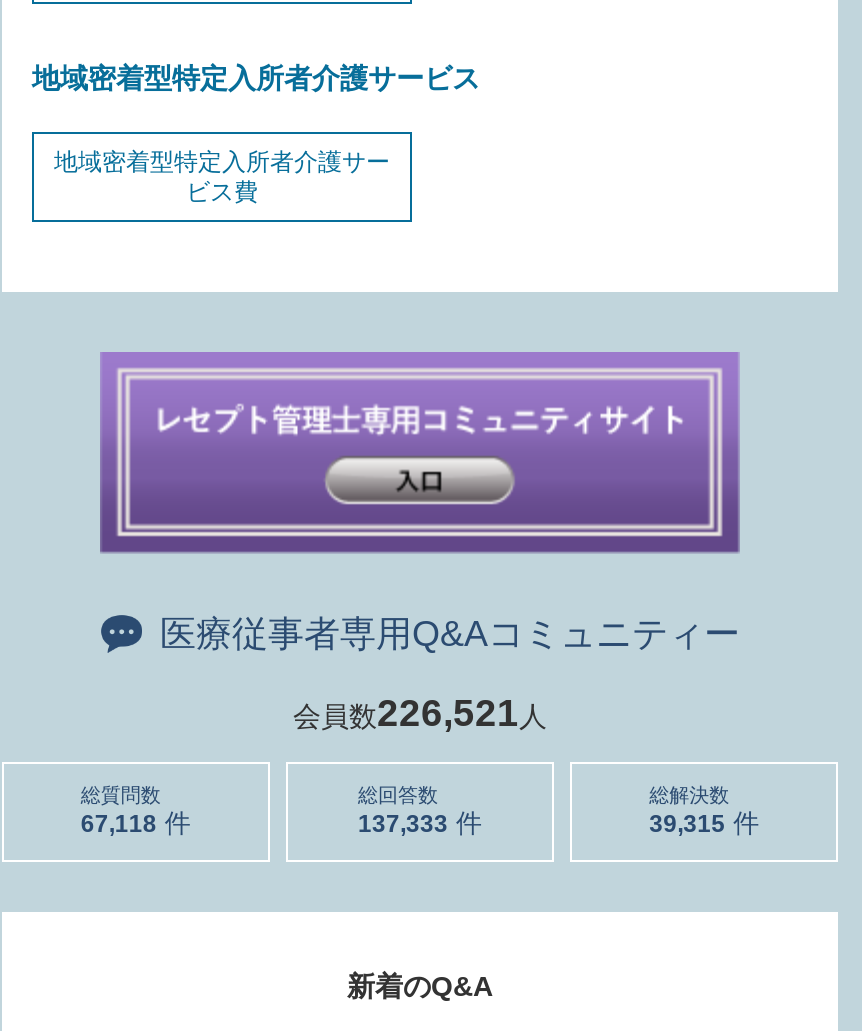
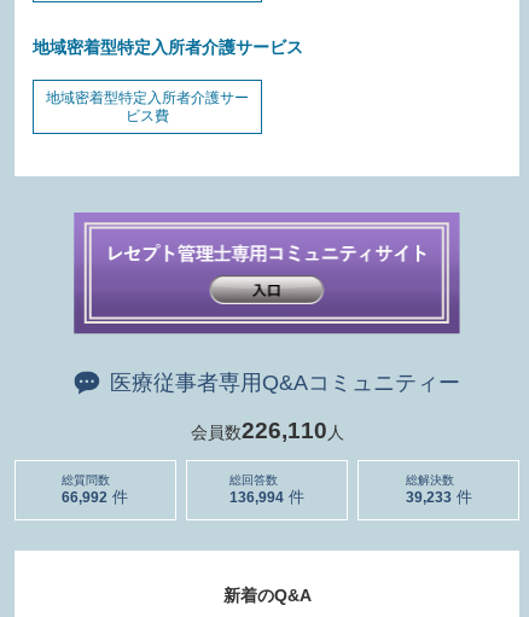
[293,692,547,734] 会員数226,521人 -> [190,418,344,443] 会員数226,110人
[81,811,157,839] 67,118 -> [62,490,108,507] 66,992
[358,811,448,839] 137,333 -> [229,490,284,507] 136,994
[649,811,725,839] 39,315 -> [405,490,451,507] 39,233

